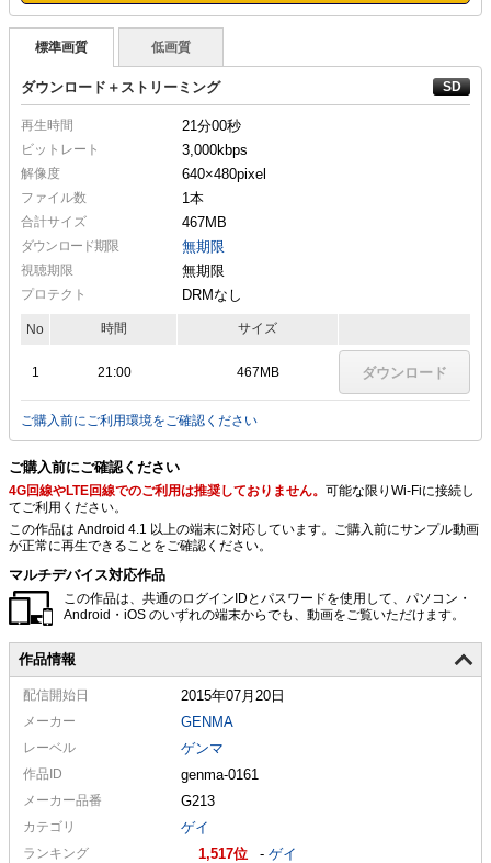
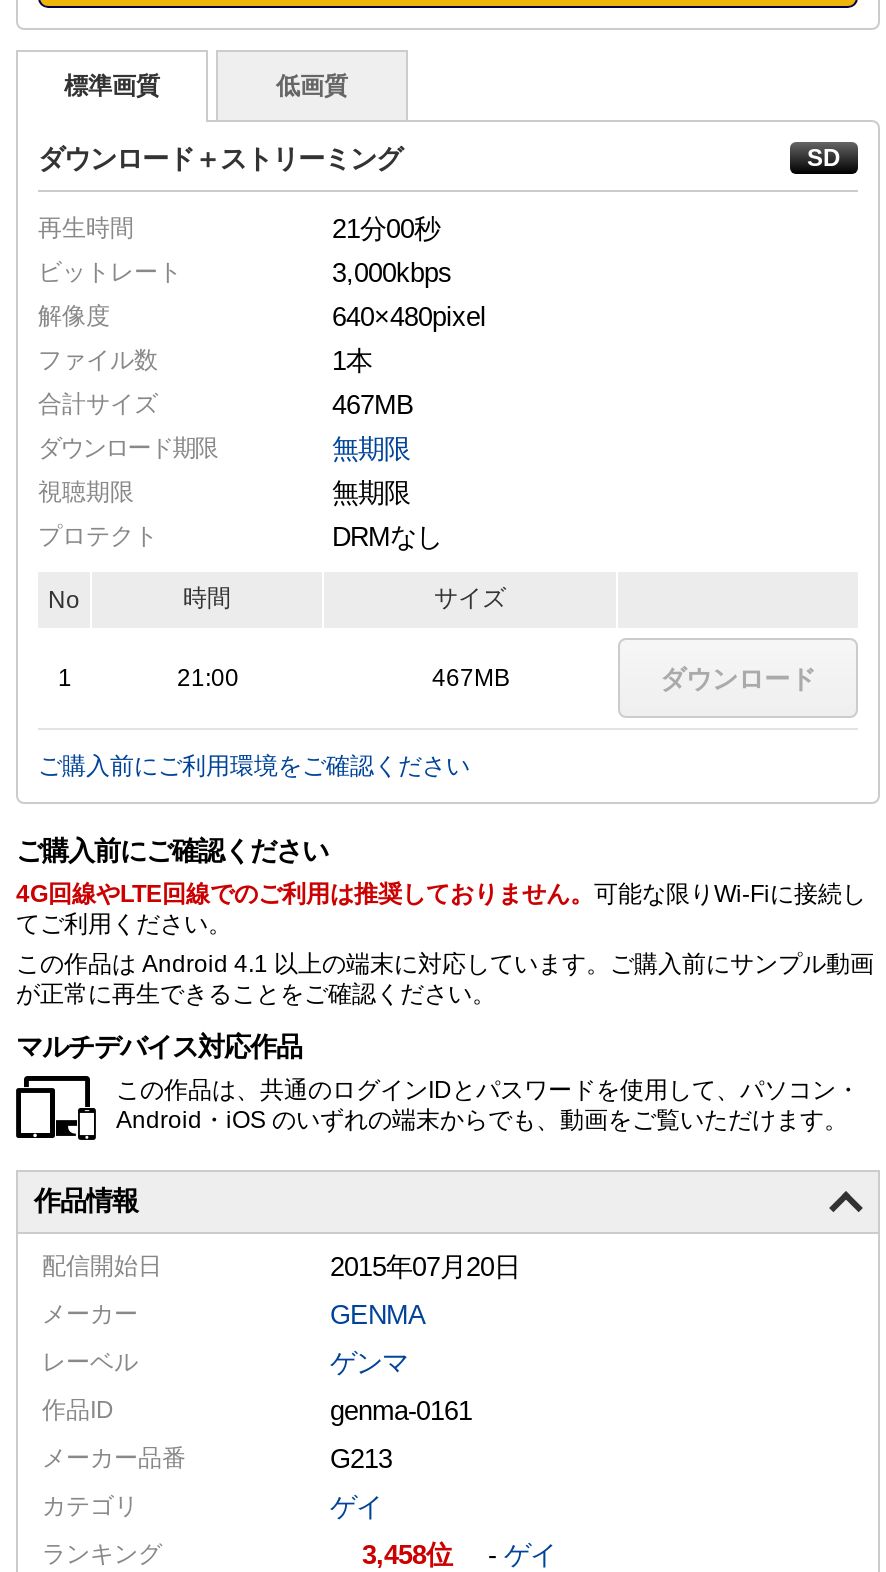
[198,845,297,862] 1,517 -ゲイ -> [362,1539,556,1569] 3,458 -ゲイ

